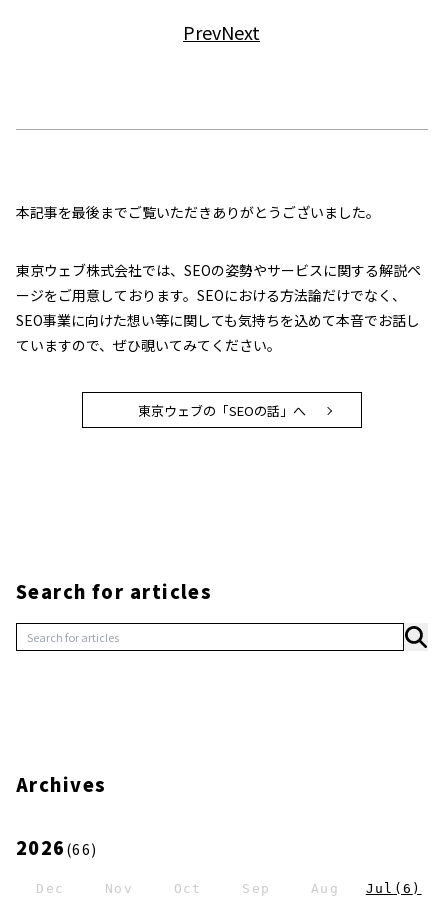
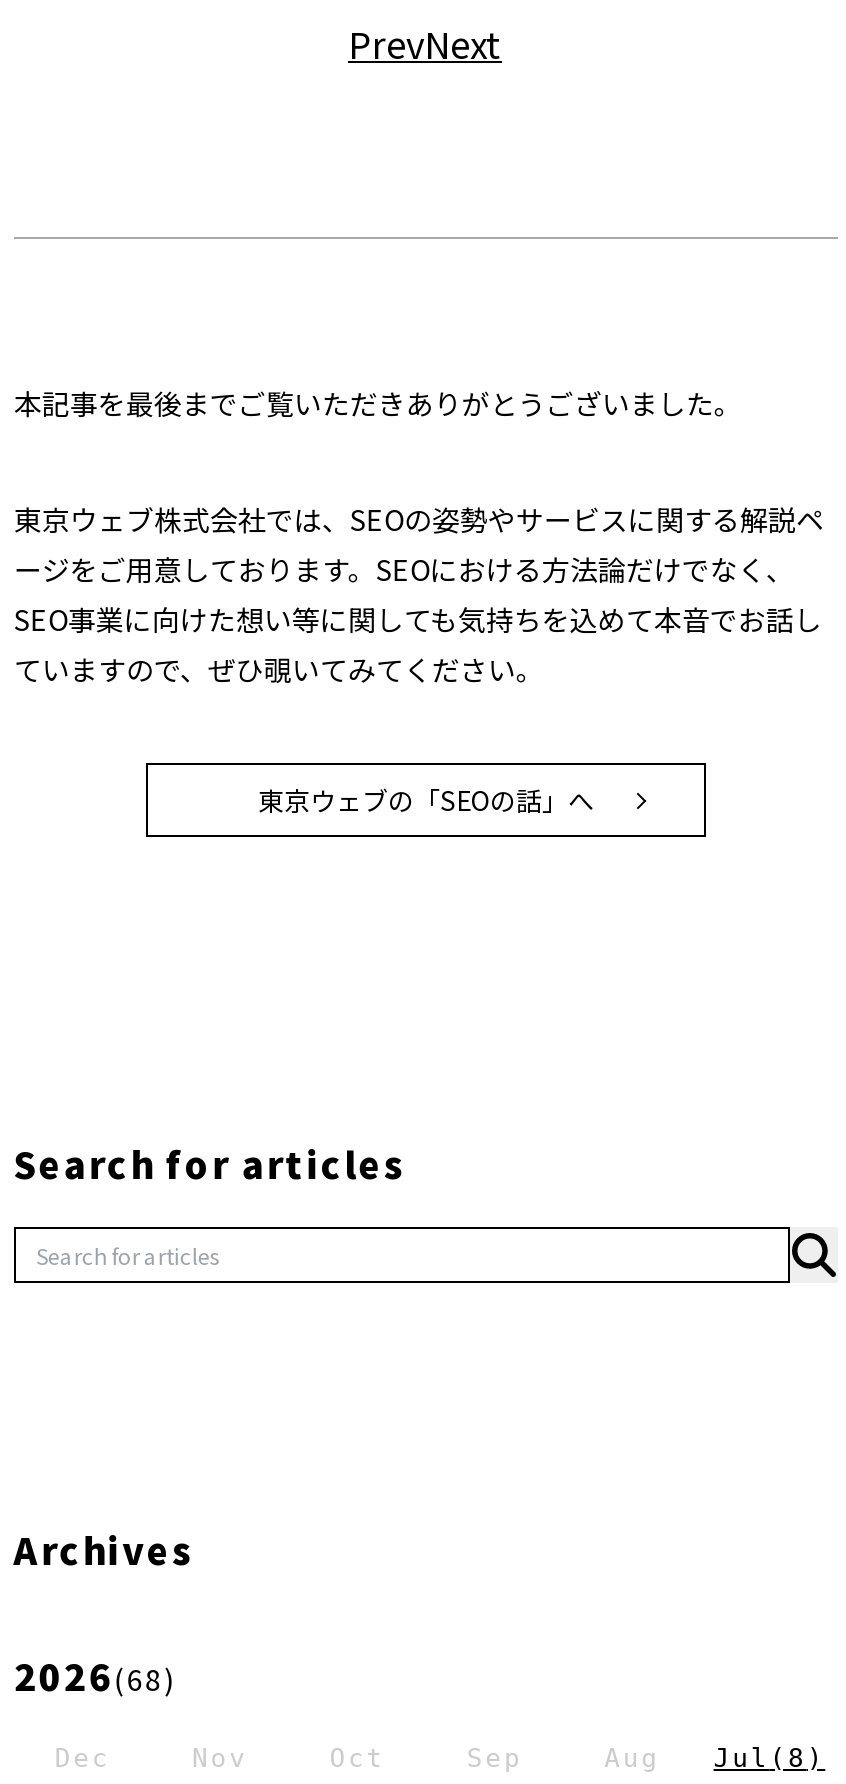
[16,834,97,860] 2026(66) -> [14,1648,177,1700] 2026(68)
[311,881,422,896] Aug Jul (6) -> [604,1742,825,1772] Aug Jul (8)

